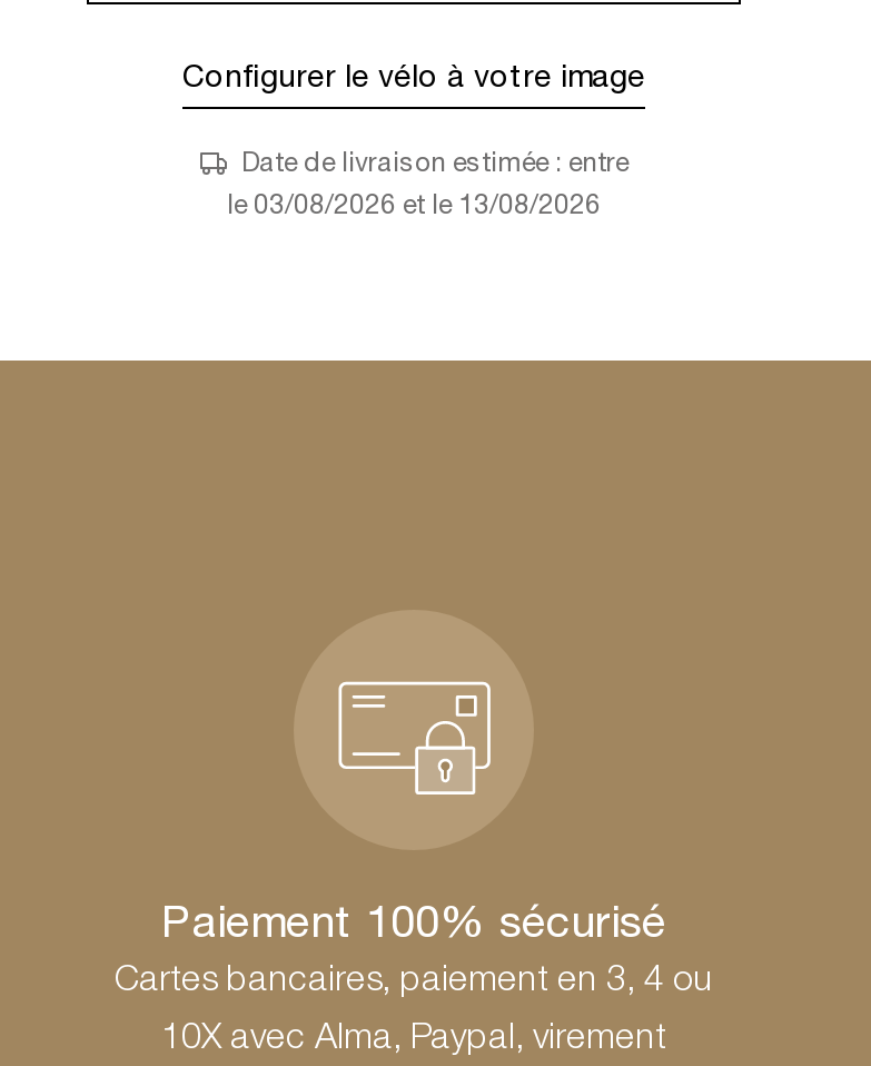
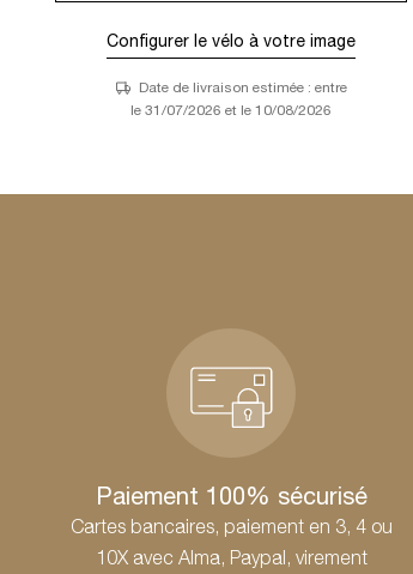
[227,189,601,220] le 03/08/2026 et le 13/08/2026 -> [130,102,332,119] le 31/07/2026 et le 10/08/2026

